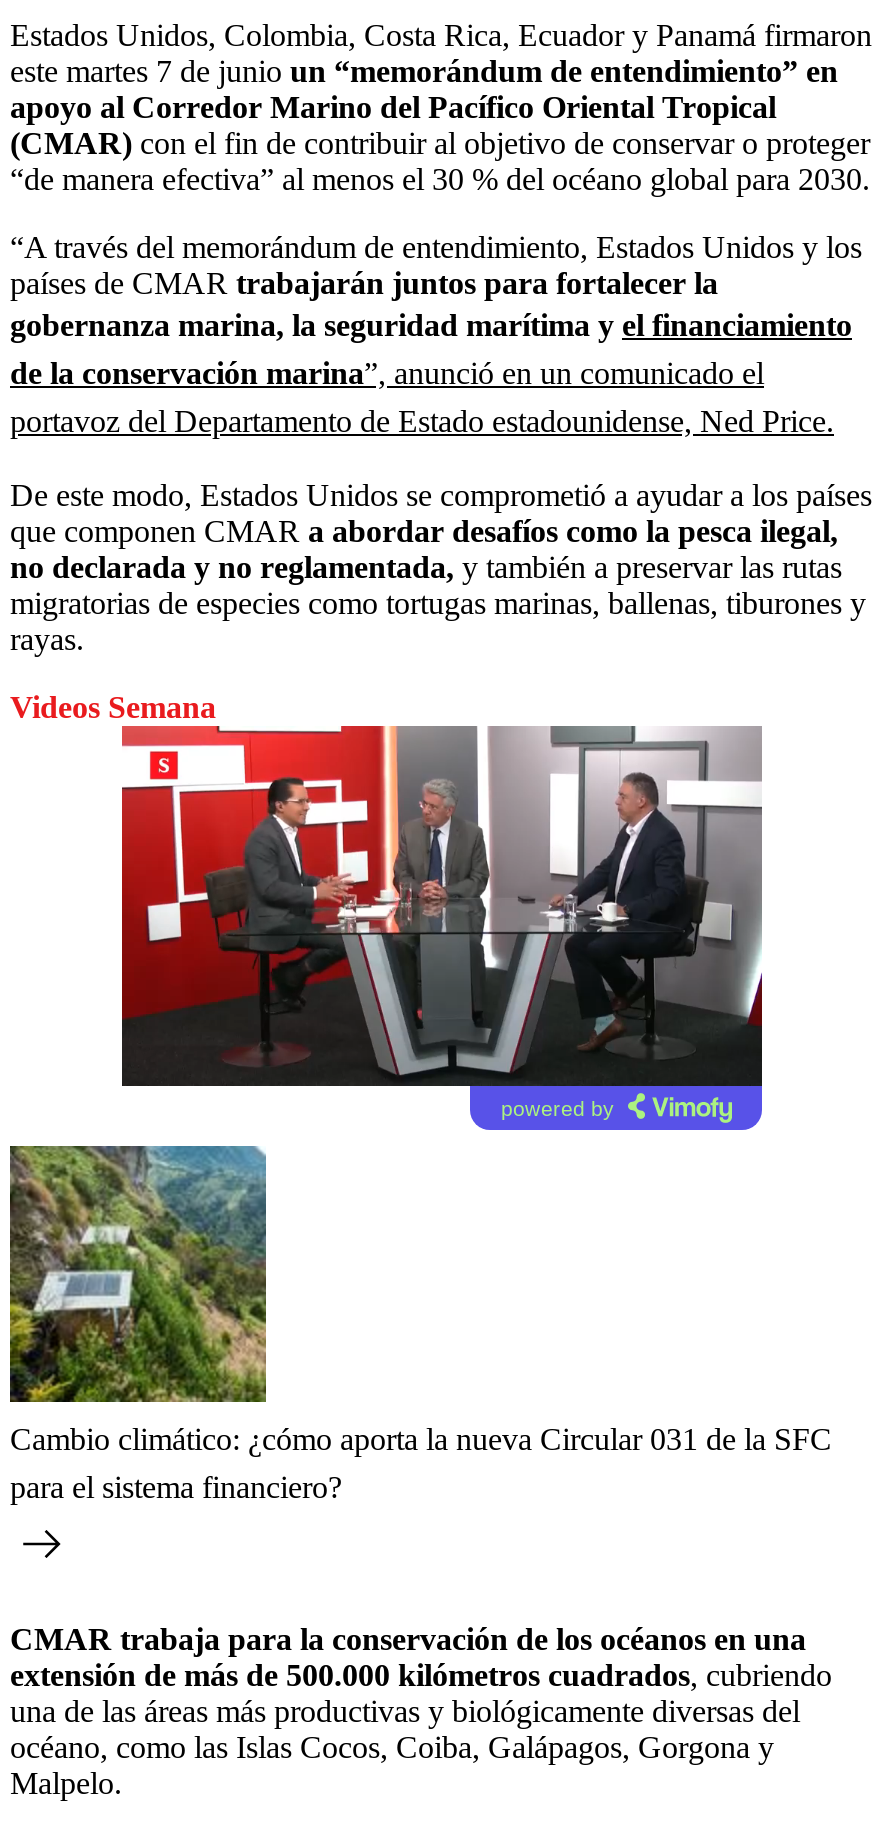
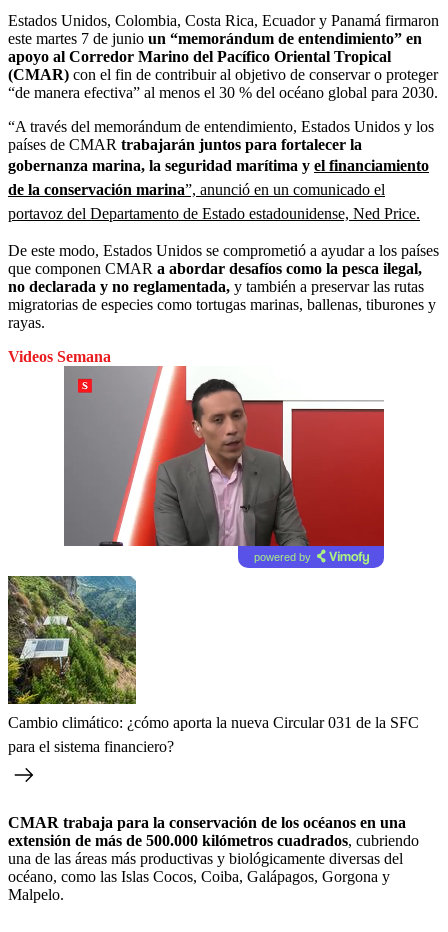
[120,724,764,1088] [image] -> [63,365,385,547] [image]

